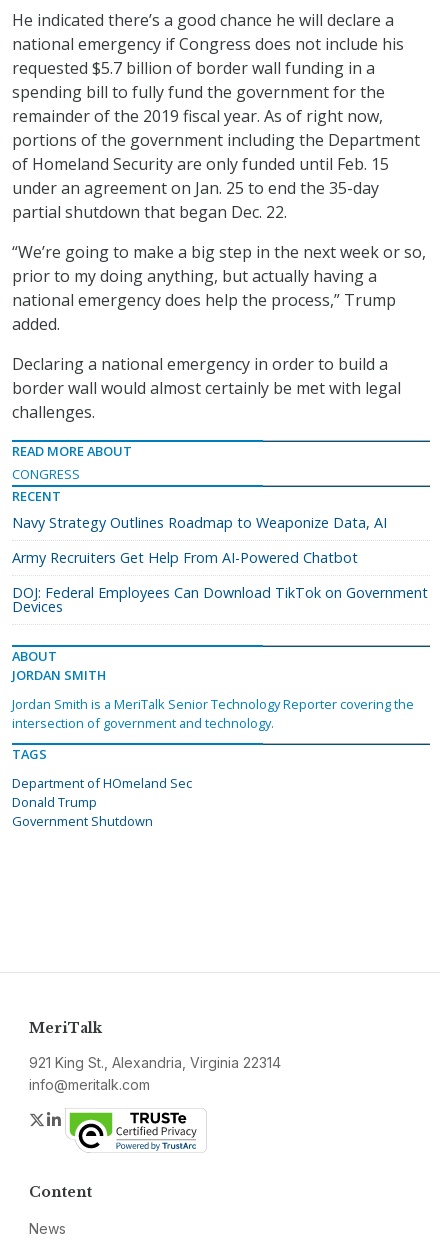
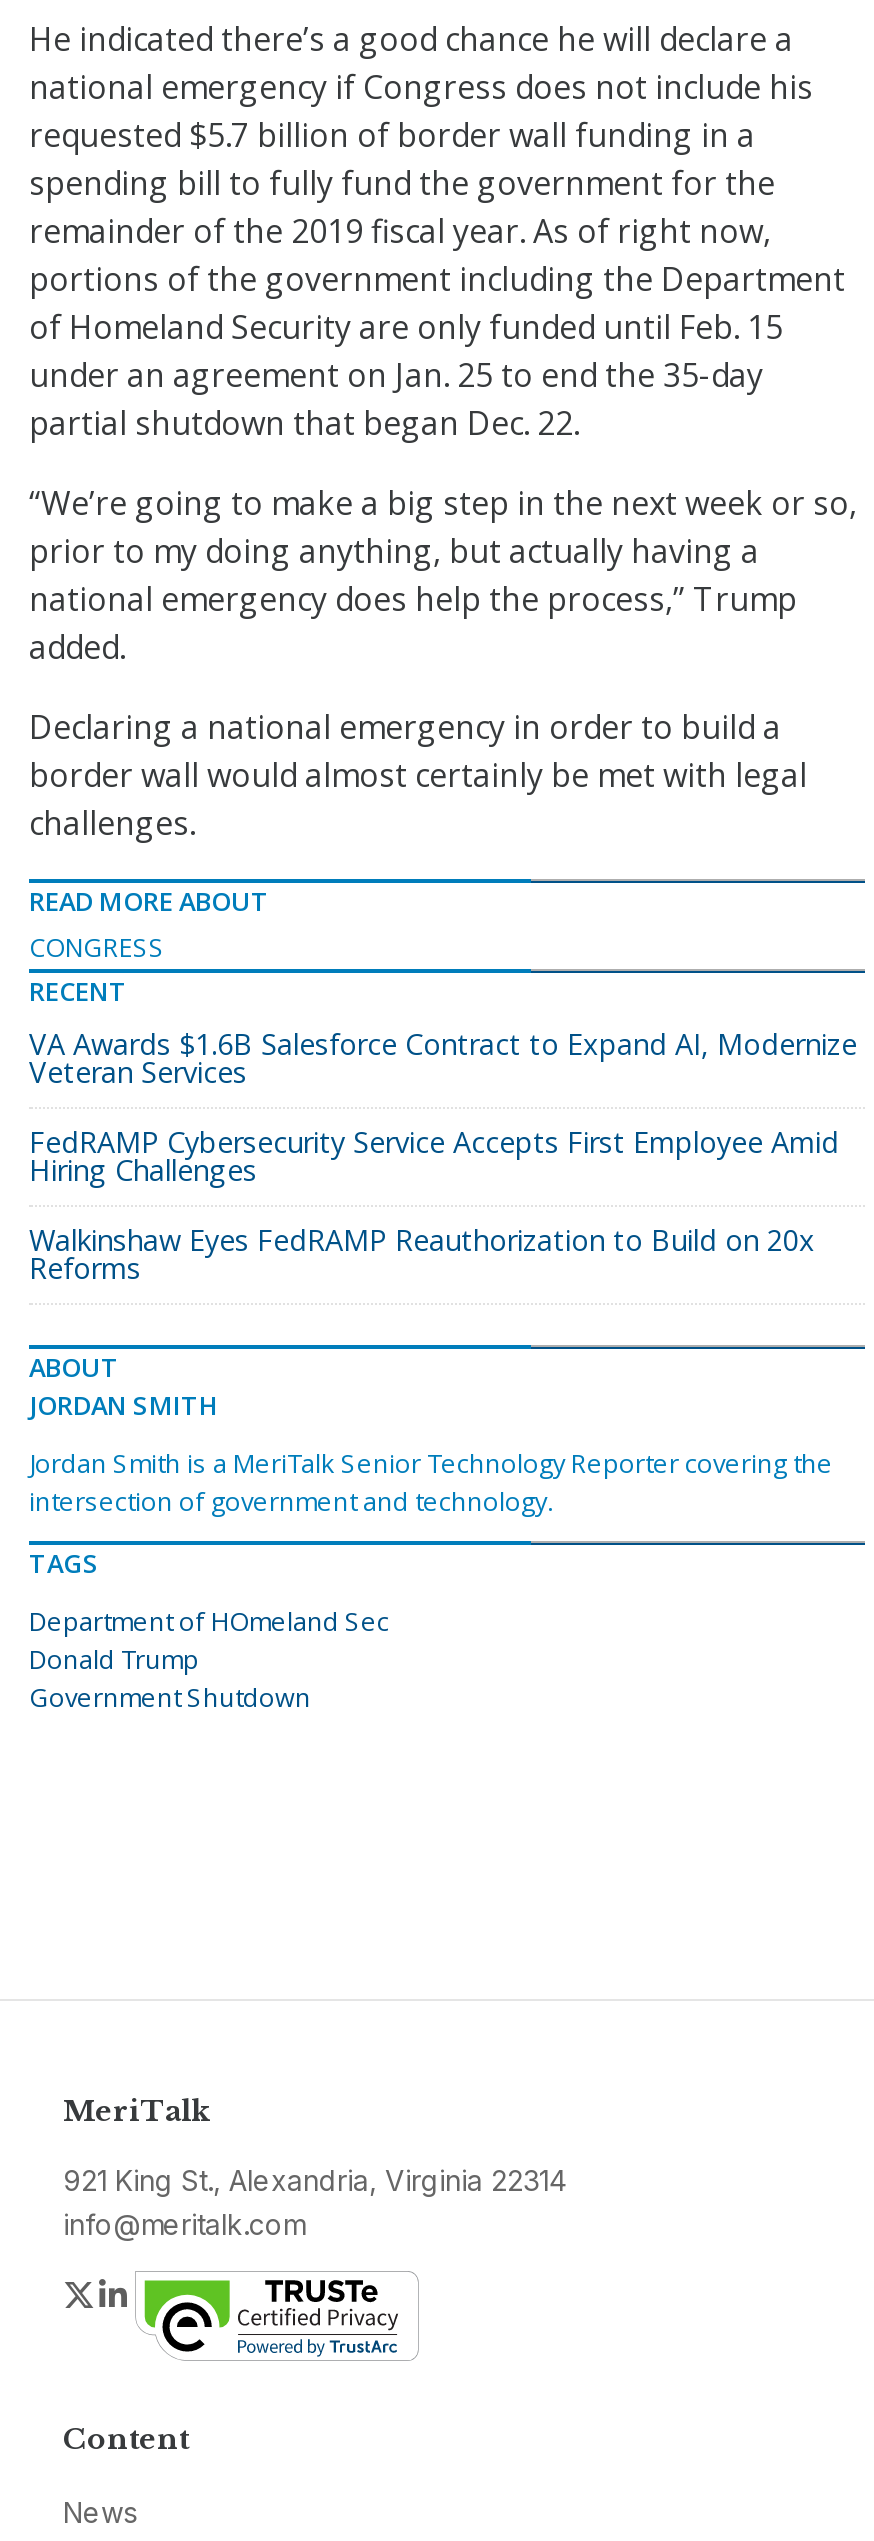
[12,513,387,532] Navy Strategy Outlines Roadmap to Weaponize Data, AI -> [29,1025,857,1091] VA Awards $1.6B Salesforce Contract to Expand AI, Modernize | Veteran Services
[12,548,358,567] Army Recruiters Get Help From AI-Powered Chatbot -> [29,1123,839,1189] FedRAMP Cybersecurity Service Accepts First Employee Amid | Hiring Challenges
[12,583,428,616] DOJ: Federal Employees Can Download TikTok on Government | Devices -> [29,1221,815,1287] Walkinshaw Eyes FedRAMP Reauthorization to Build on 20x | Reforms

